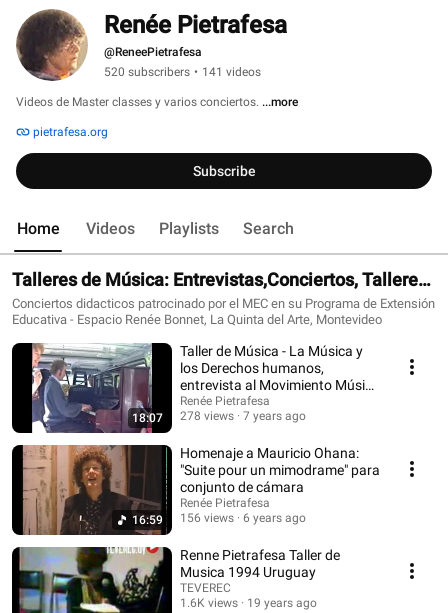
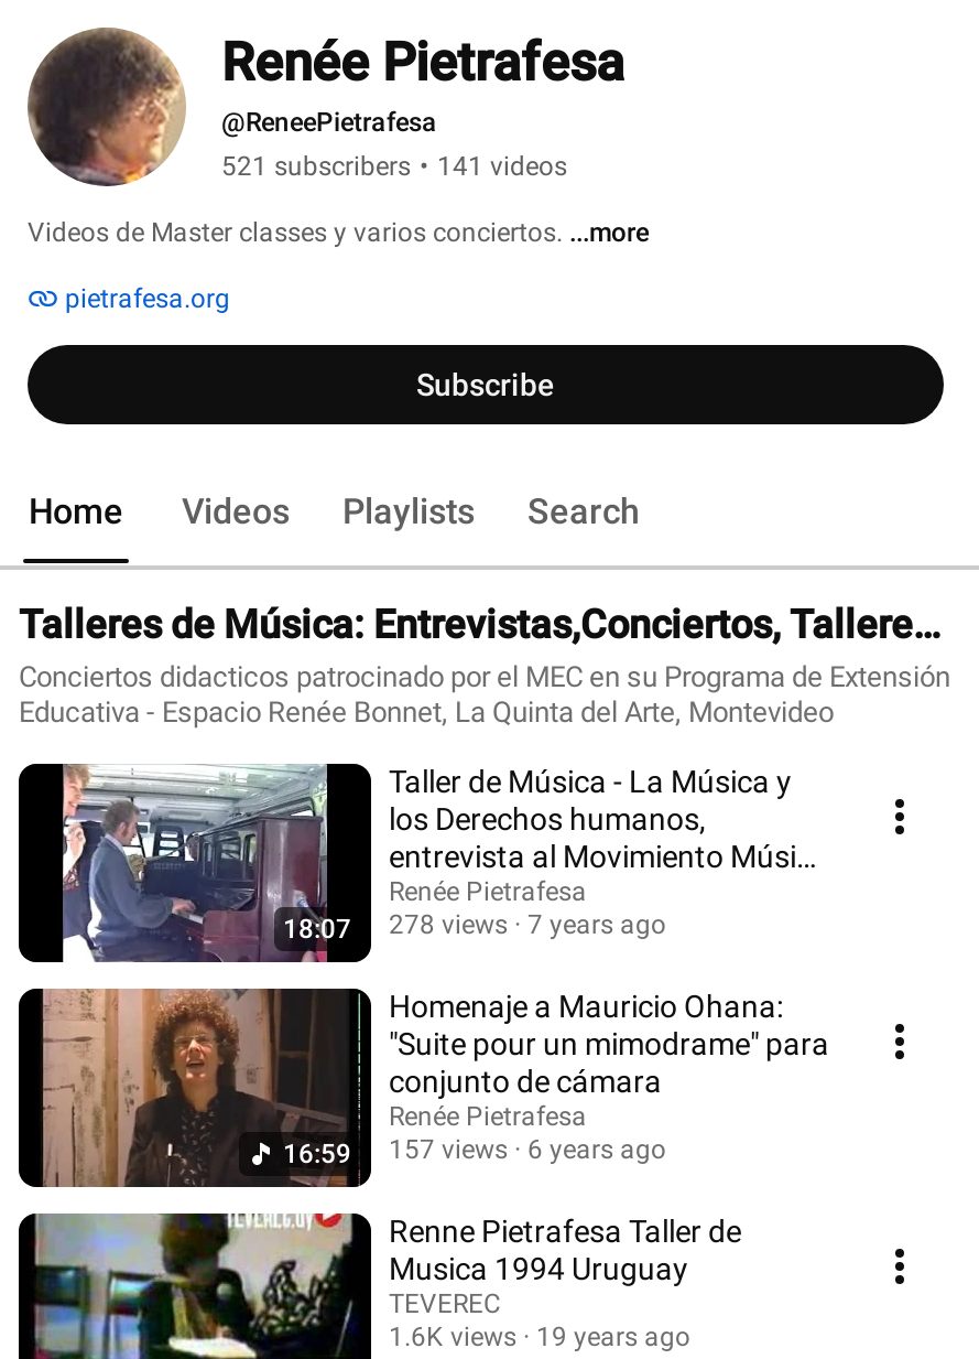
[104,65,261,79] 520 subscribers • 141 videos -> [221,151,567,182] 521 subscribers • 141 videos
[132,511,306,527] 16:59 156 views 6 years ago -> [283,1134,666,1169] 16:59 157 views 6 years ago

